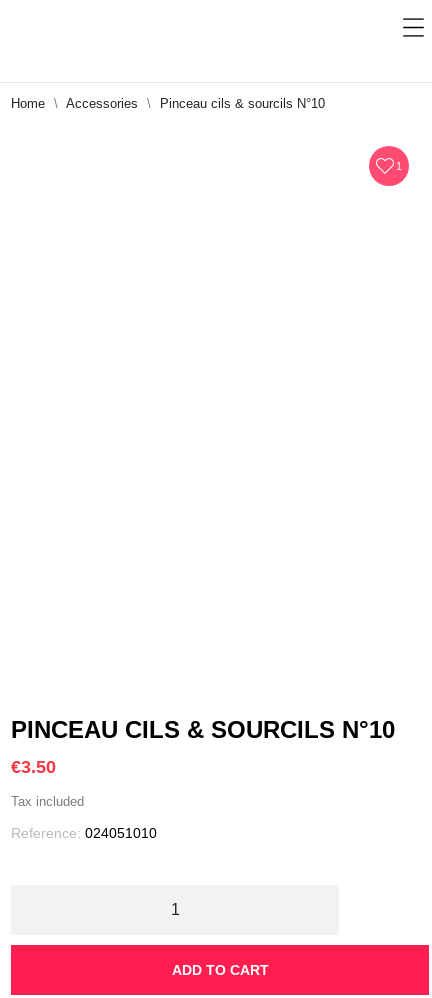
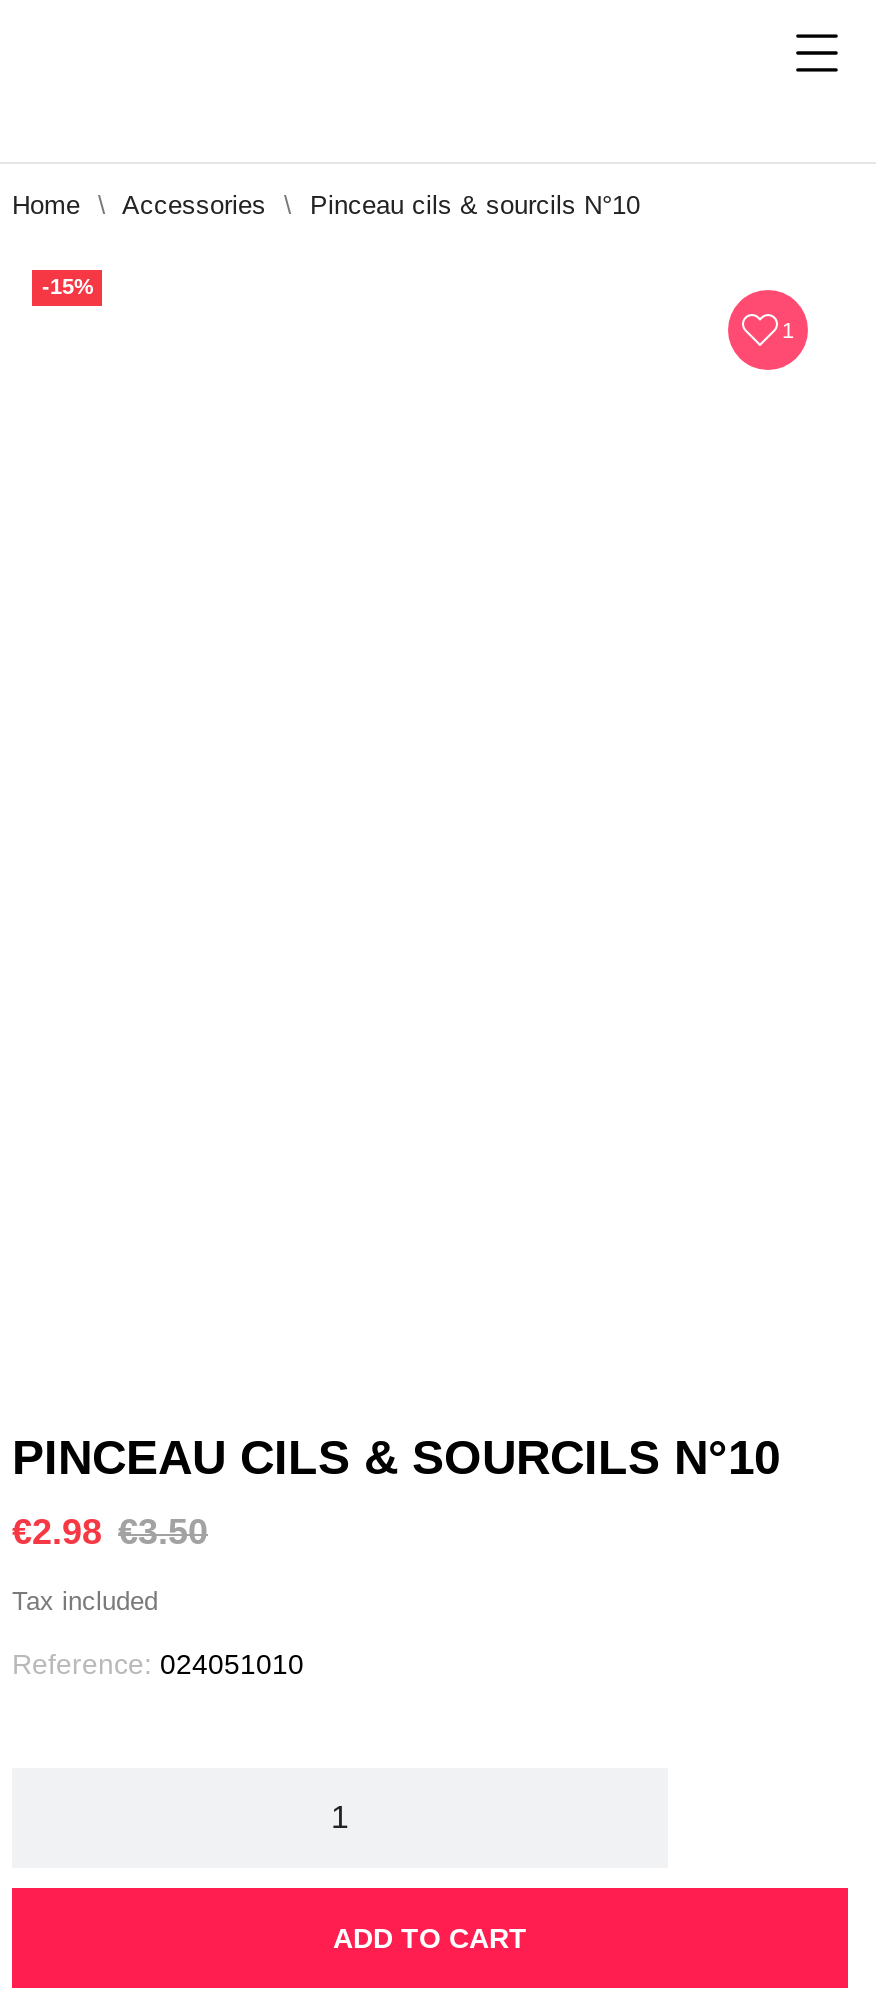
none -> [42,274,94,298] -15%
[11,757,56,777] €3.50 -> [12,1512,208,1552] €2.98 €3.50

